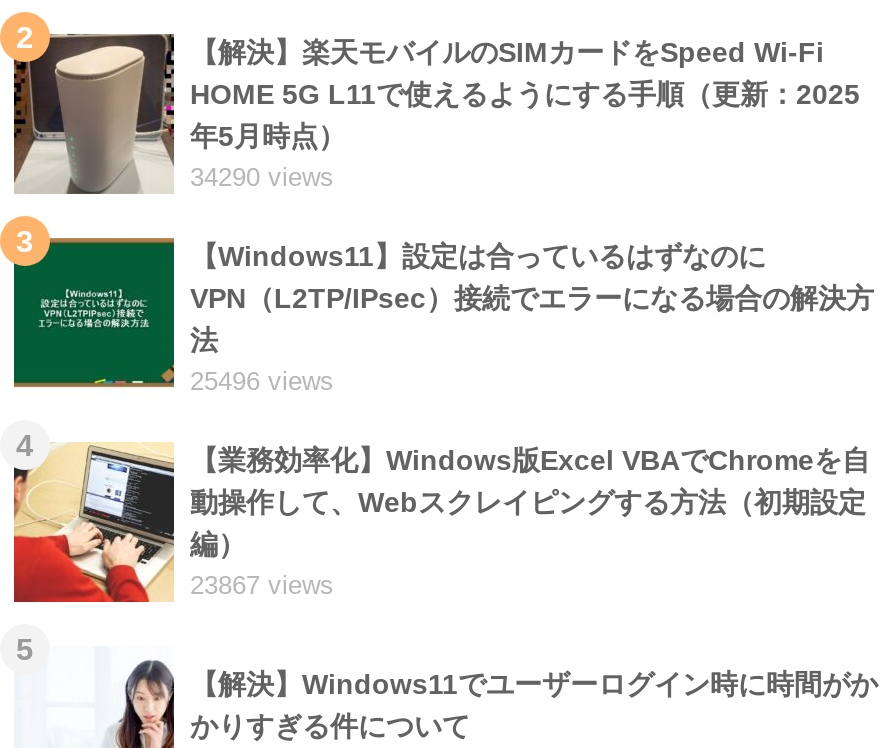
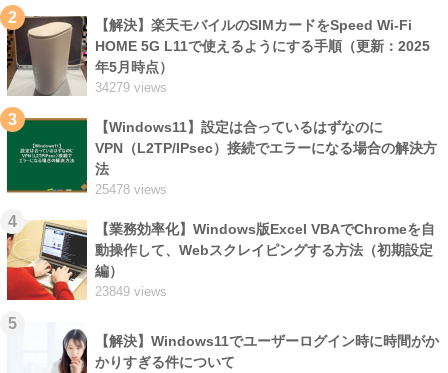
[190,162,334,192] 34290 views -> [95,80,167,95] 34279 views
[190,366,334,396] 25496 views -> [95,182,167,197] 25478 views
[190,570,334,600] 23867 views -> [95,284,167,299] 23849 views

